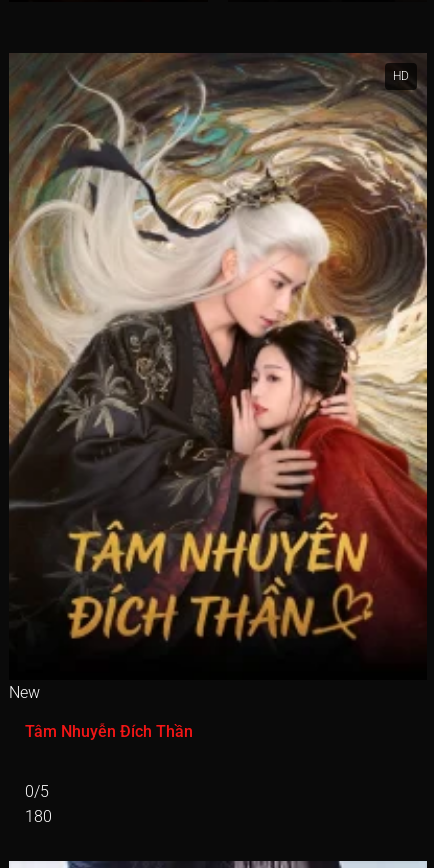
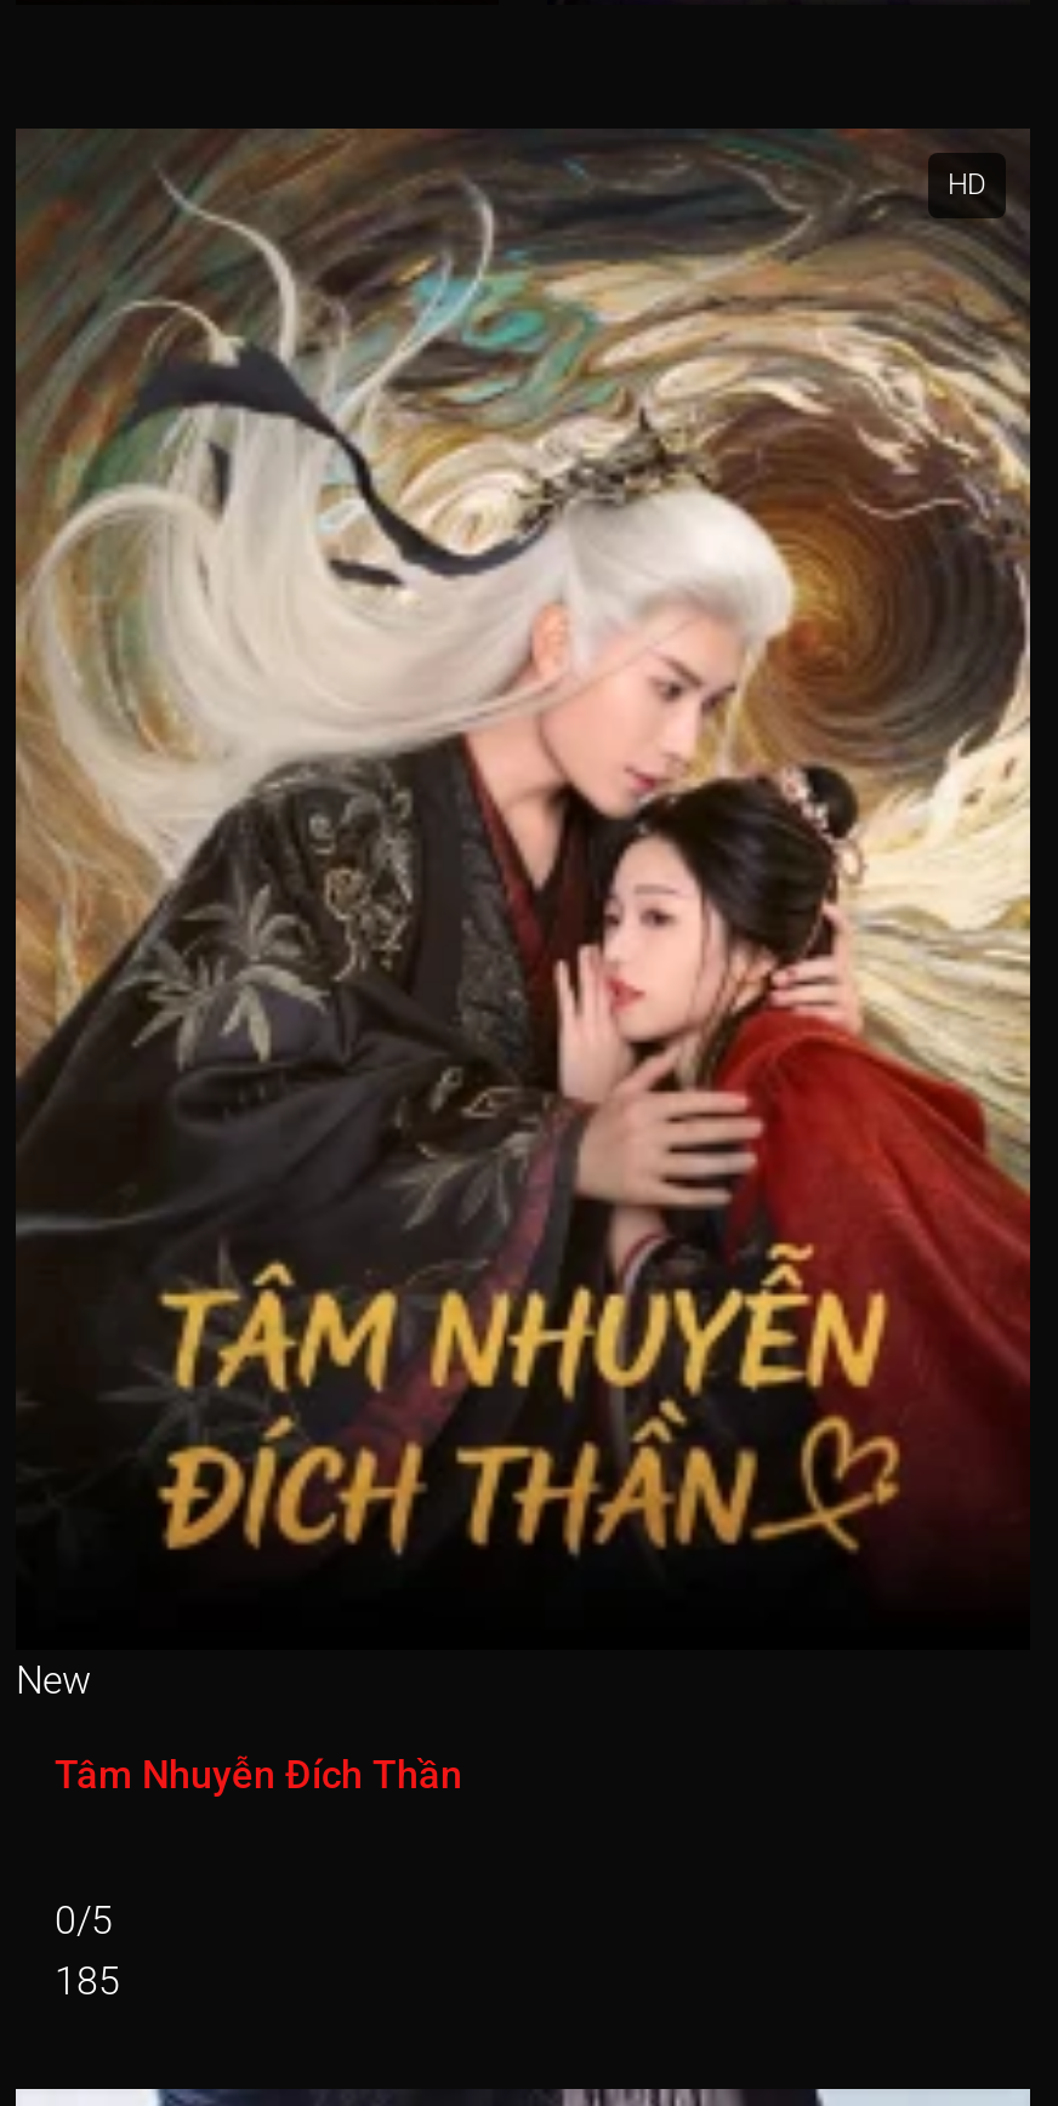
[25,807,52,826] 180 -> [55,1958,120,2004] 185

